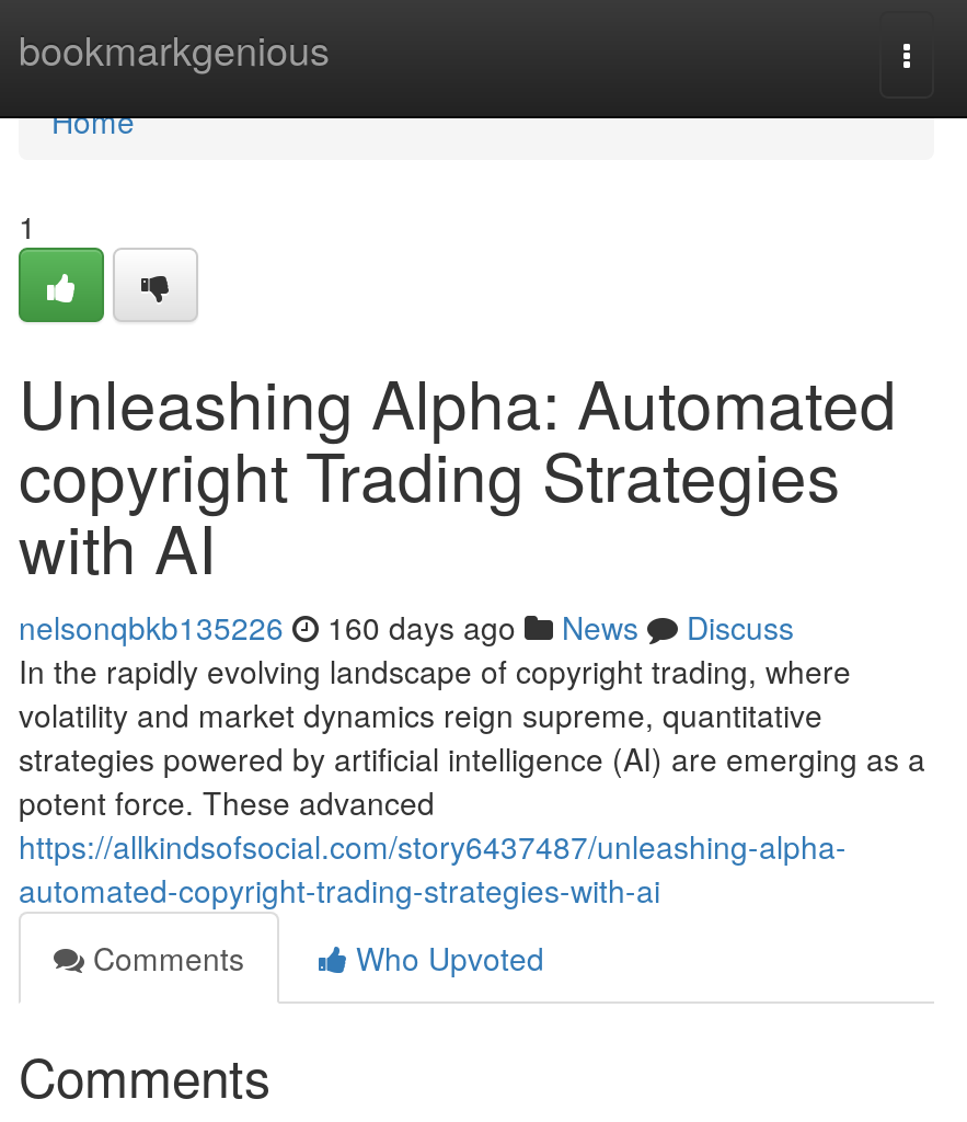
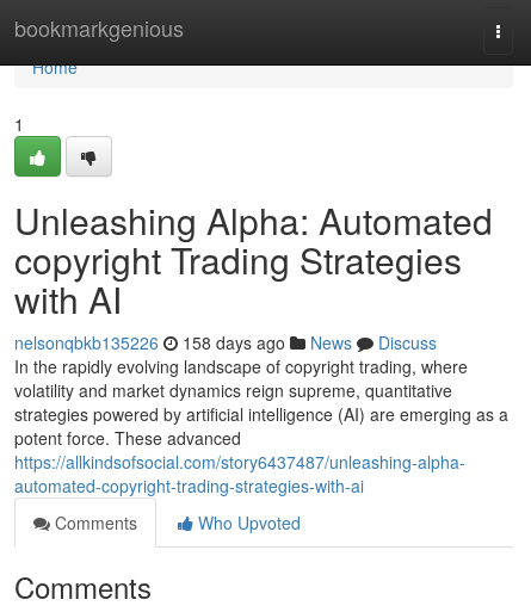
[19,605,794,649] nelsonqbkb135226 160 days ago News Discuss -> [14,330,437,354] nelsonqbkb135226 158 days ago News Discuss

